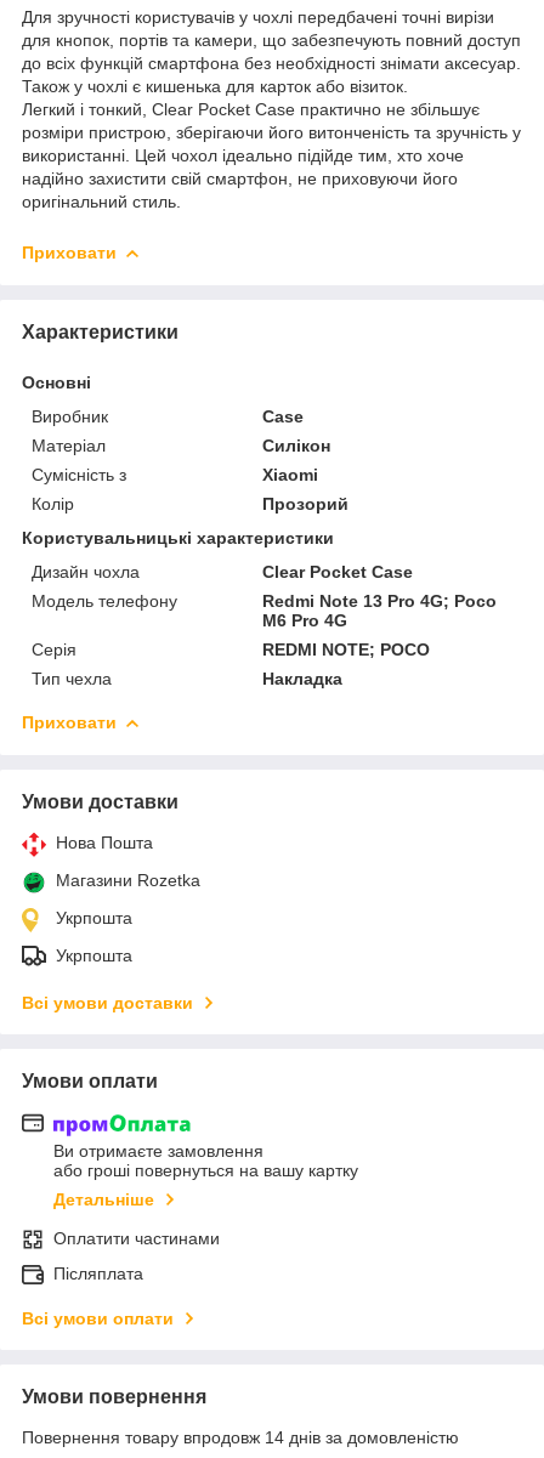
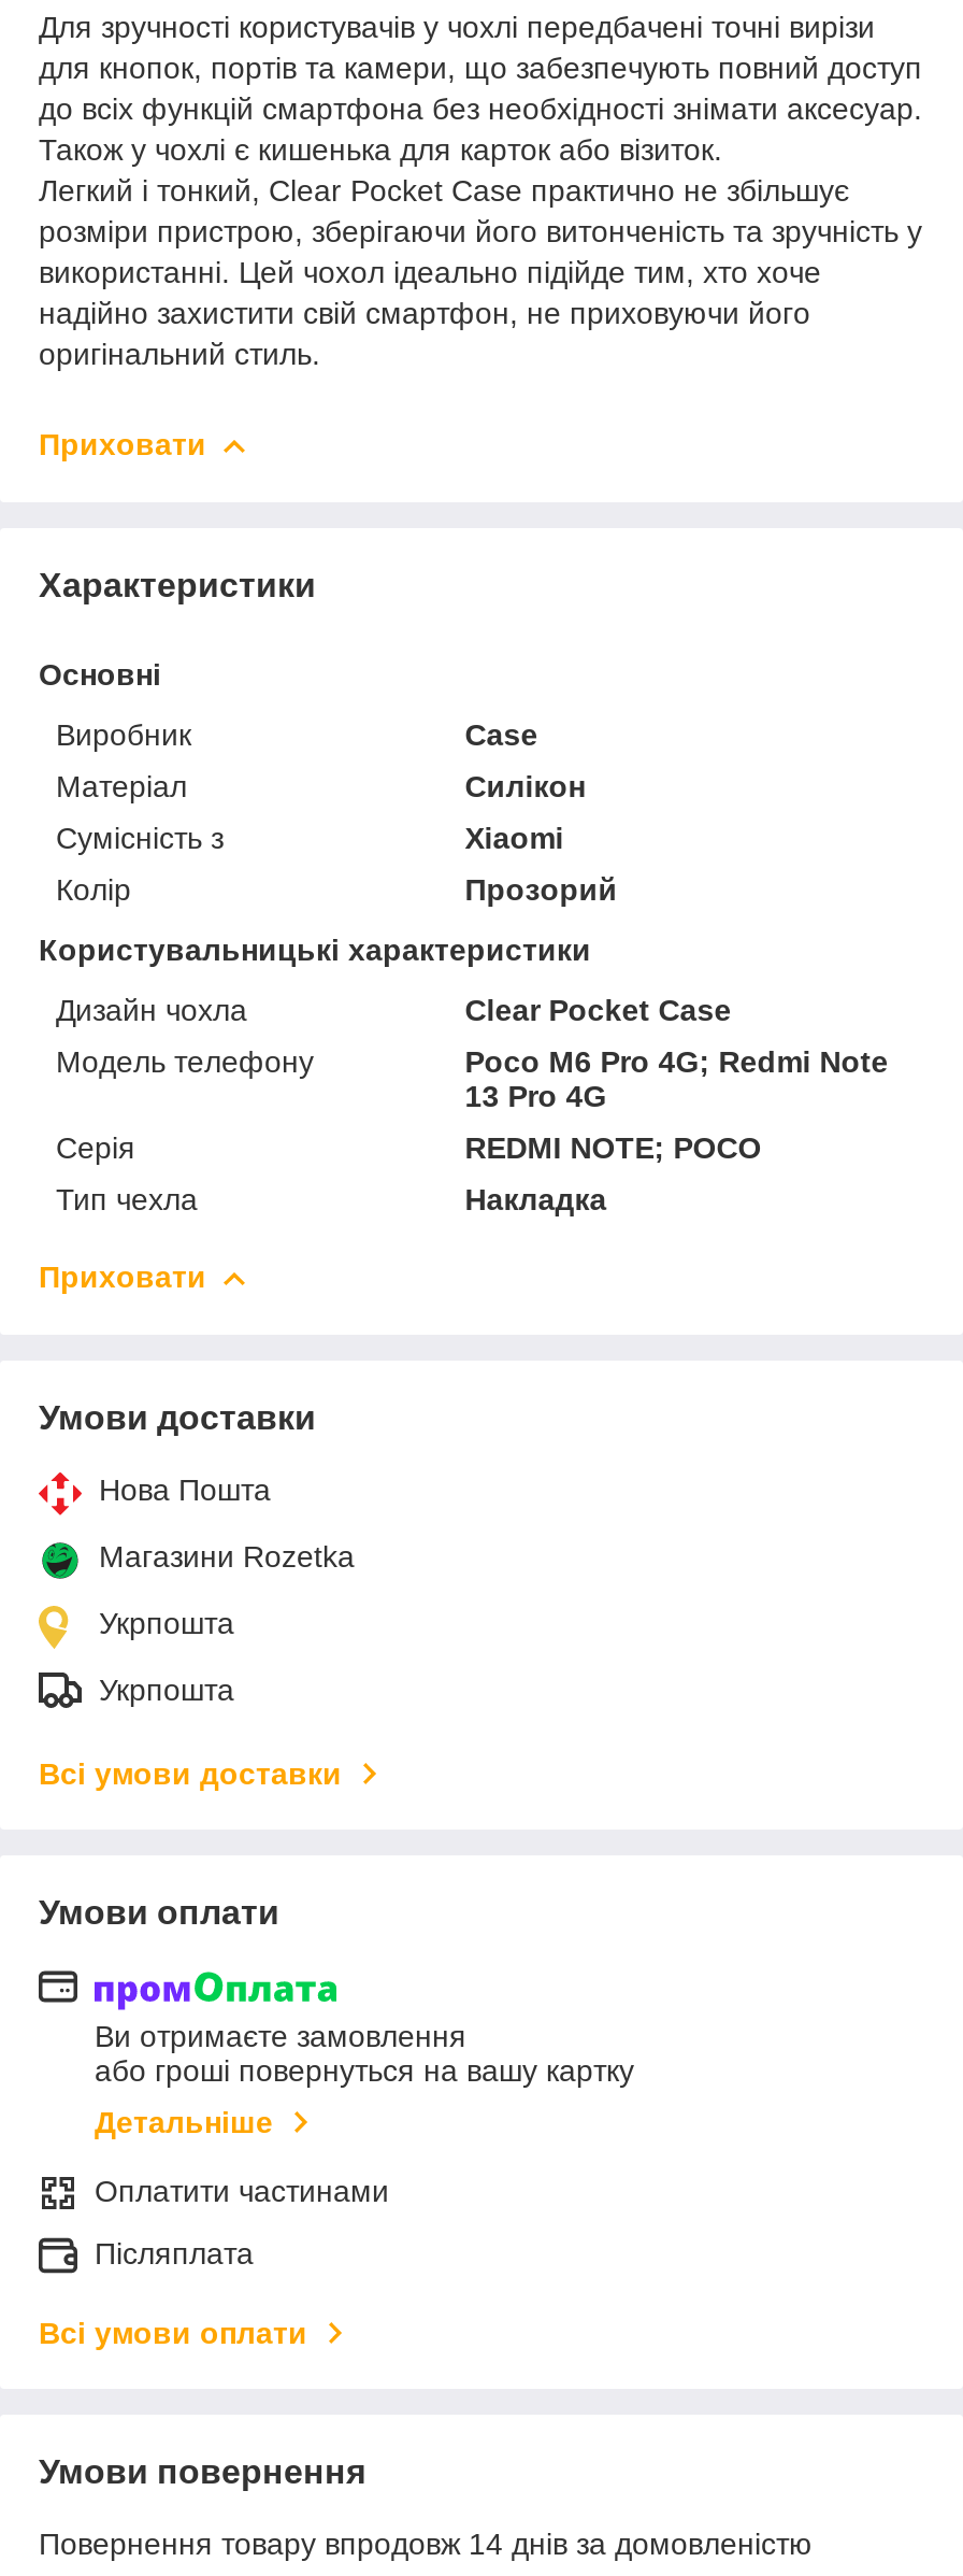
[263,591,497,630] Redmi Note 13 Pro 4G; Poco | M6 Pro 4G -> [465,1044,888,1113] Poco M6 Pro 4G; Redmi Note | 13 Pro 4G

